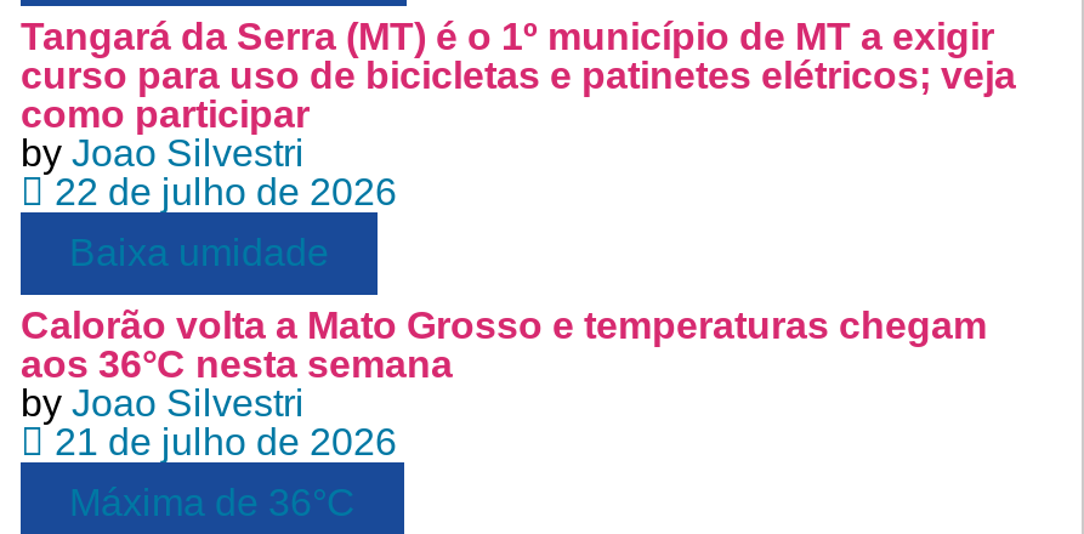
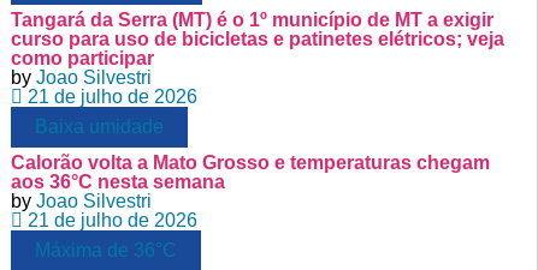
[45,171,397,212] 22 de julho de 2026 -> [23,86,197,107] 21 de julho de 2026

